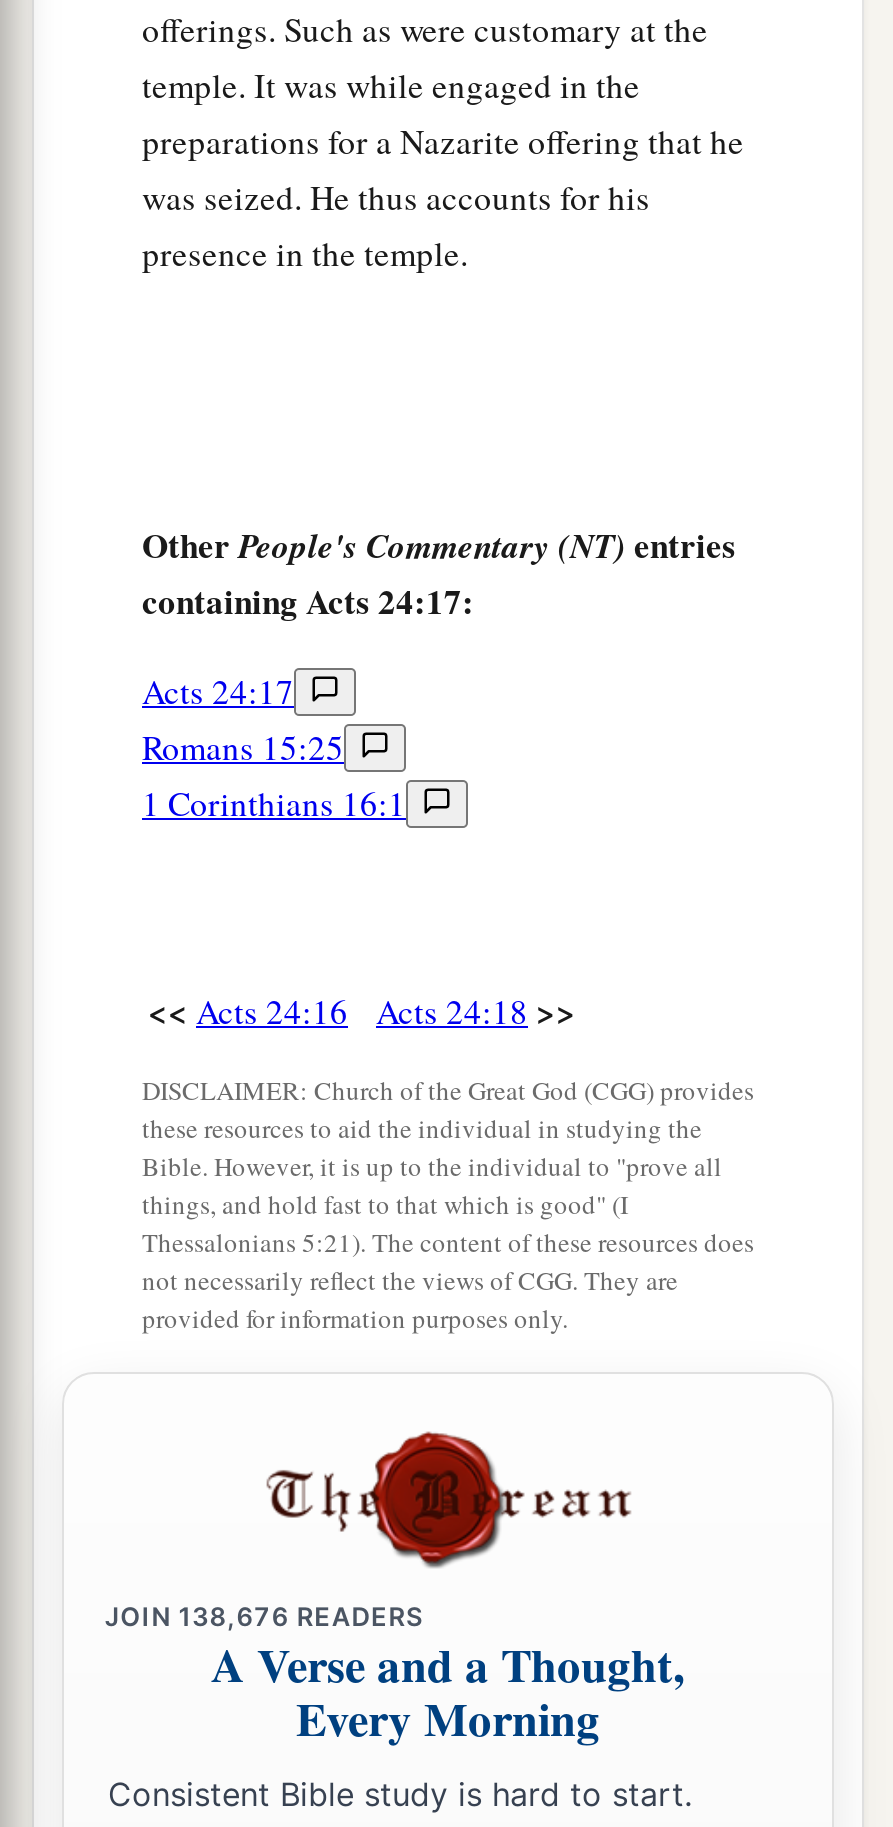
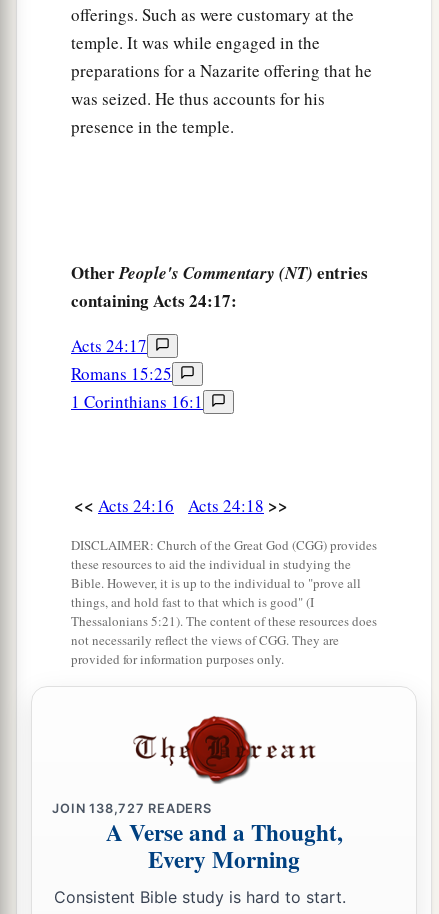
[105,1602,424,1632] JOIN 138,676 READERS -> [52,801,212,816] JOIN 138,727 READERS

